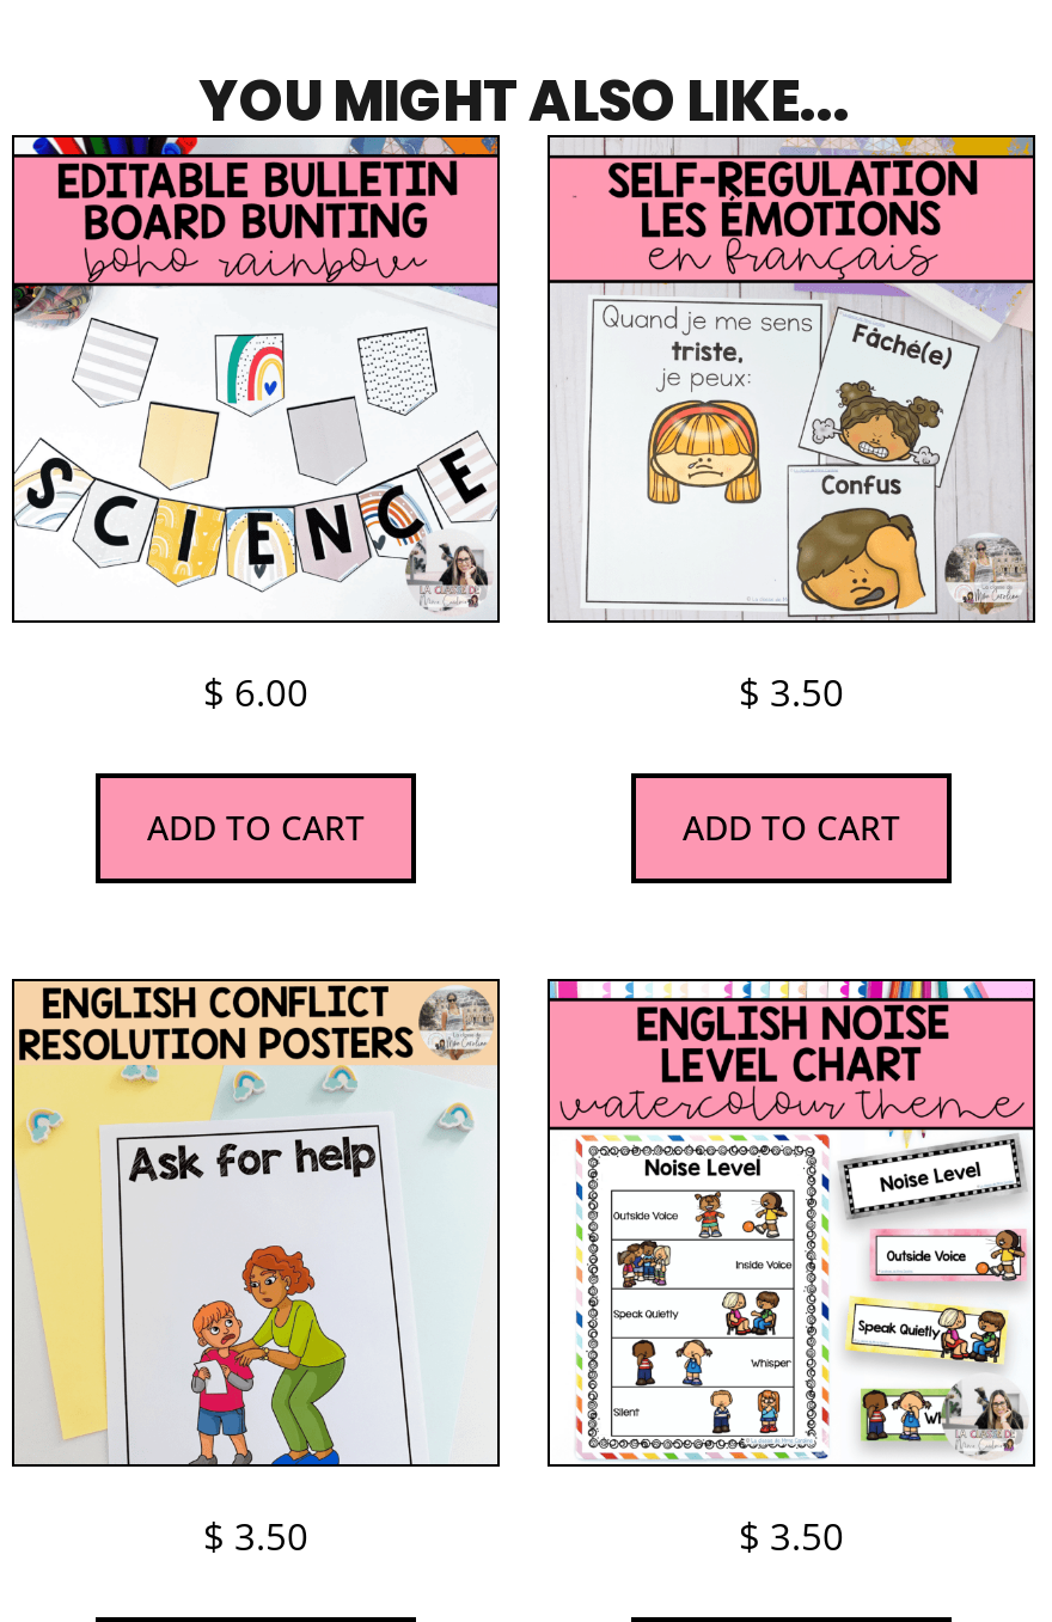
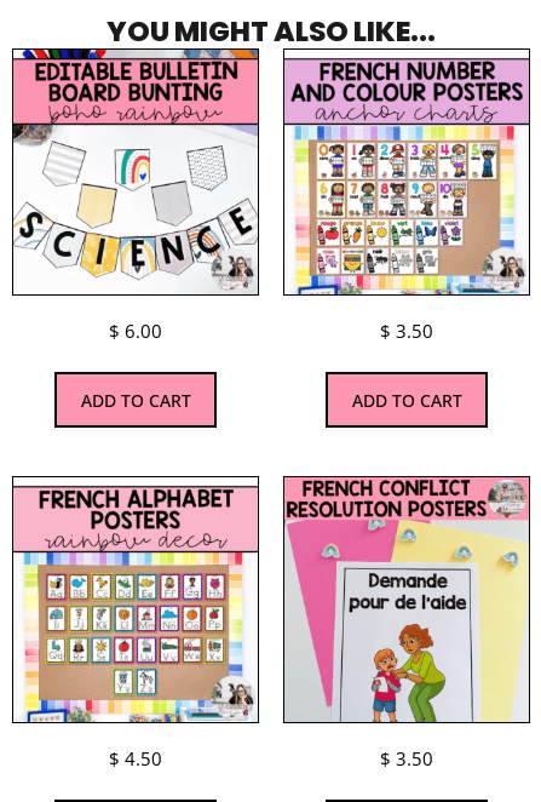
[550,135,1035,623] [image] -> [284,48,530,296] [image]
[12,979,497,1562] [image] | $3.50 -> [12,476,259,772] [image] | $4.50
[548,979,1035,1467] [image] -> [283,476,530,723] [image]

